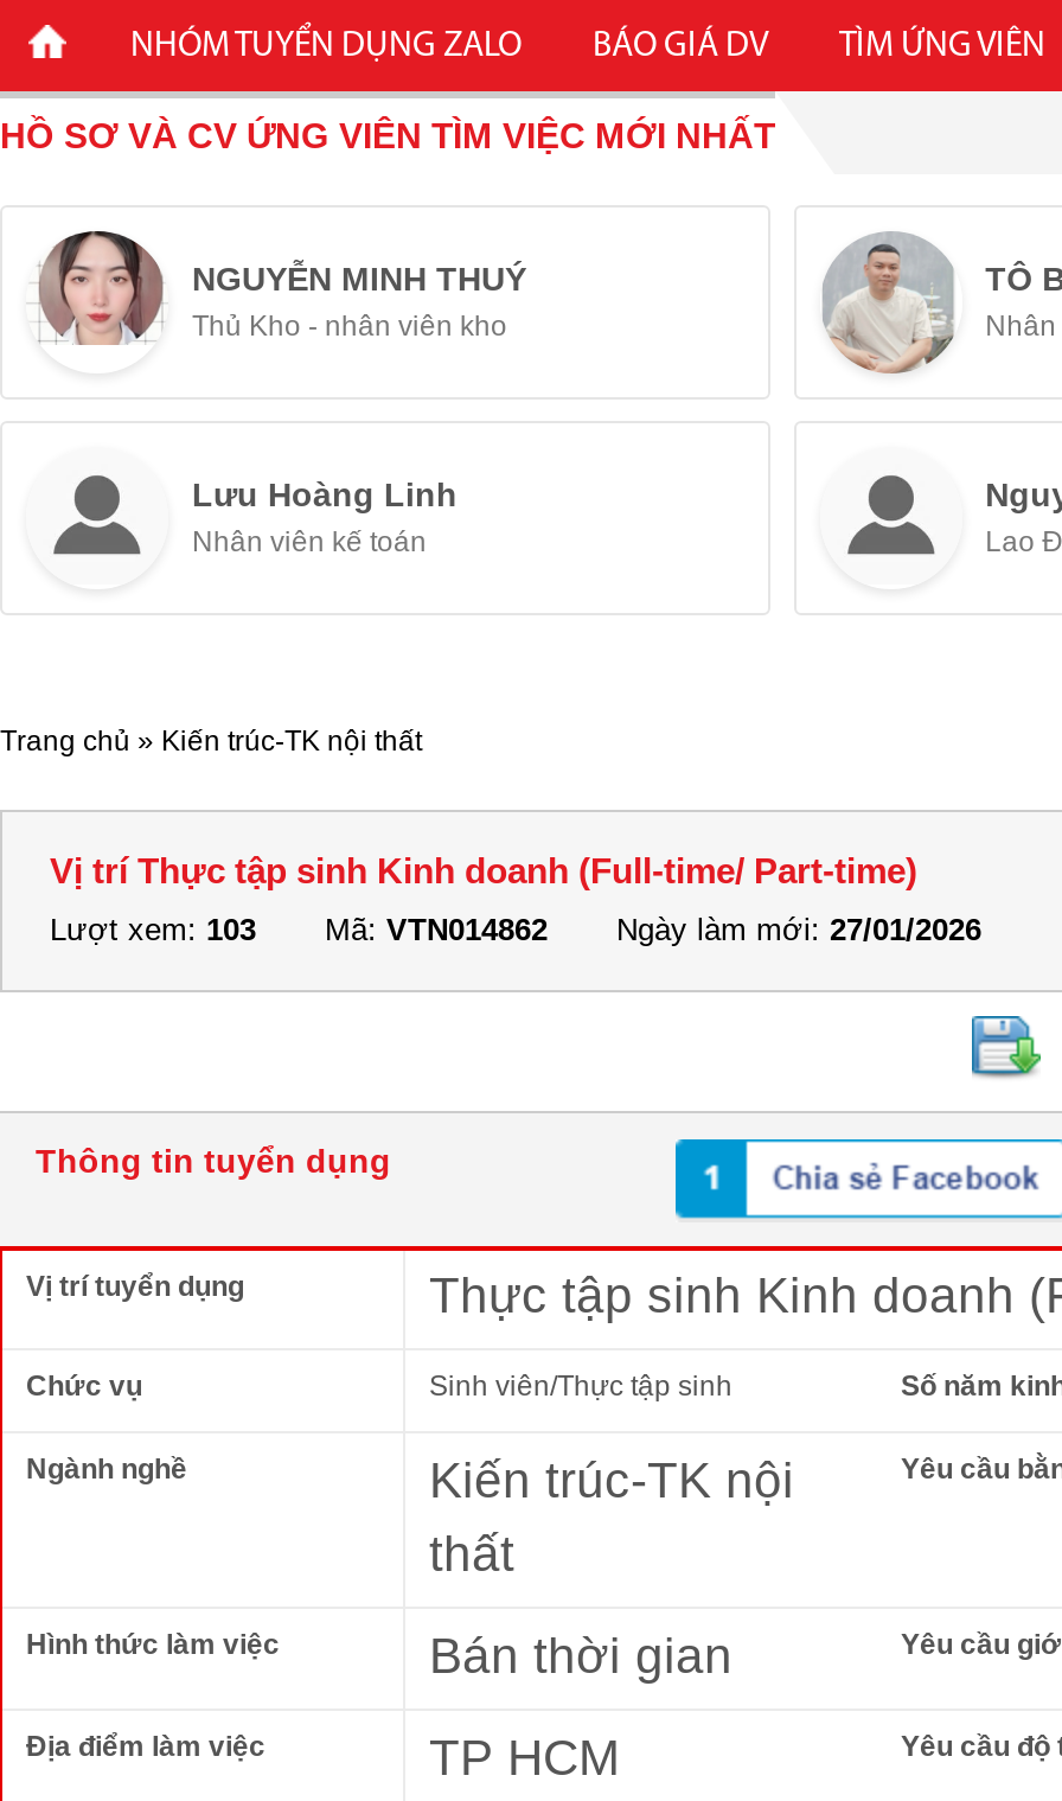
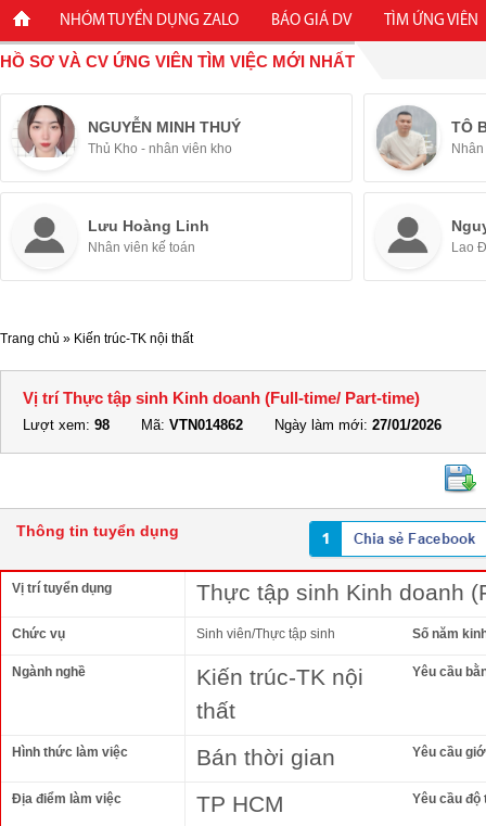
[50,912,981,947] Lượt xem: 103 Mã: VTN014862 Ngày làm mới: 27/01/2026 -> [23,417,442,433] Lượt xem: 98 Mã: VTN014862 Ngày làm mới: 27/01/2026

